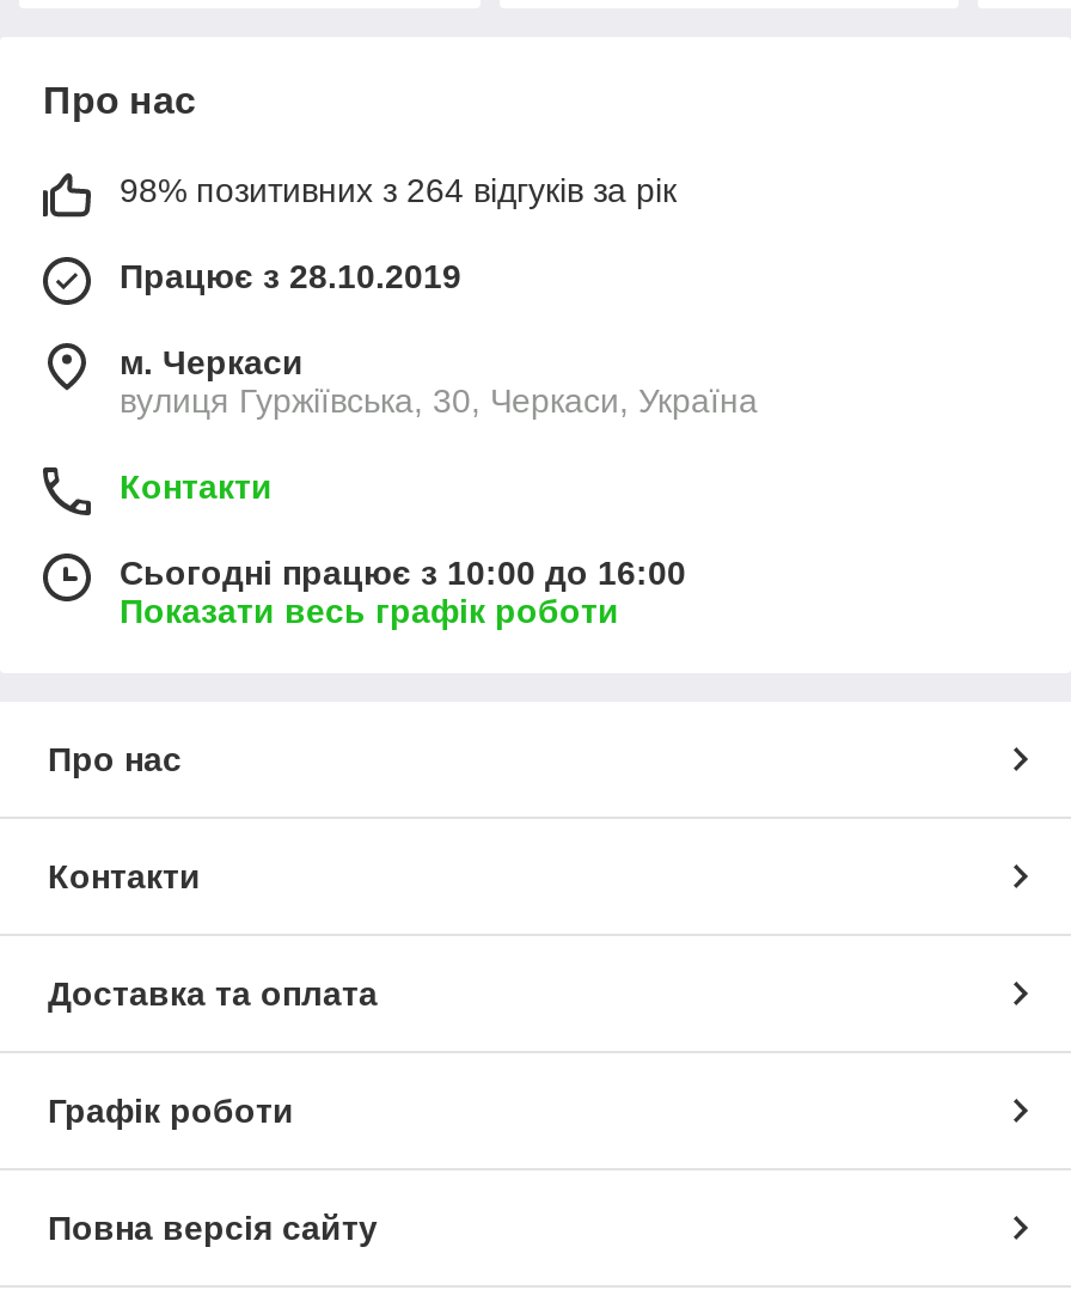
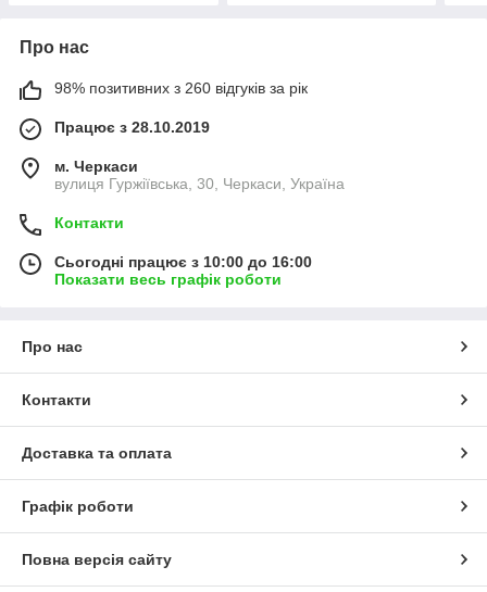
[120,170,677,209] 98% позитивних з 264 відгуків за рік -> [54,79,308,96] 98% позитивних з 260 відгуків за рік

